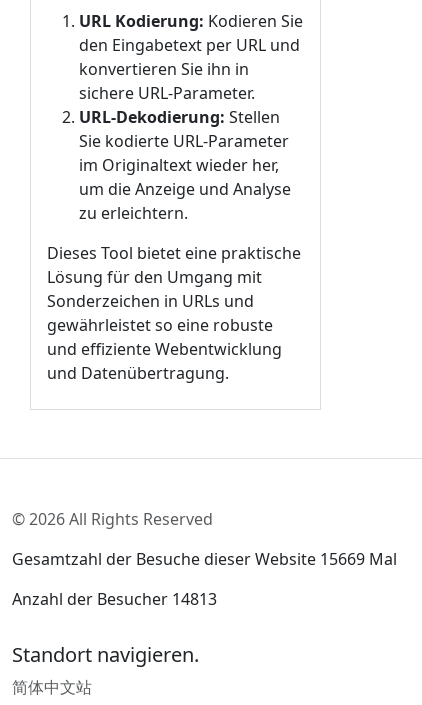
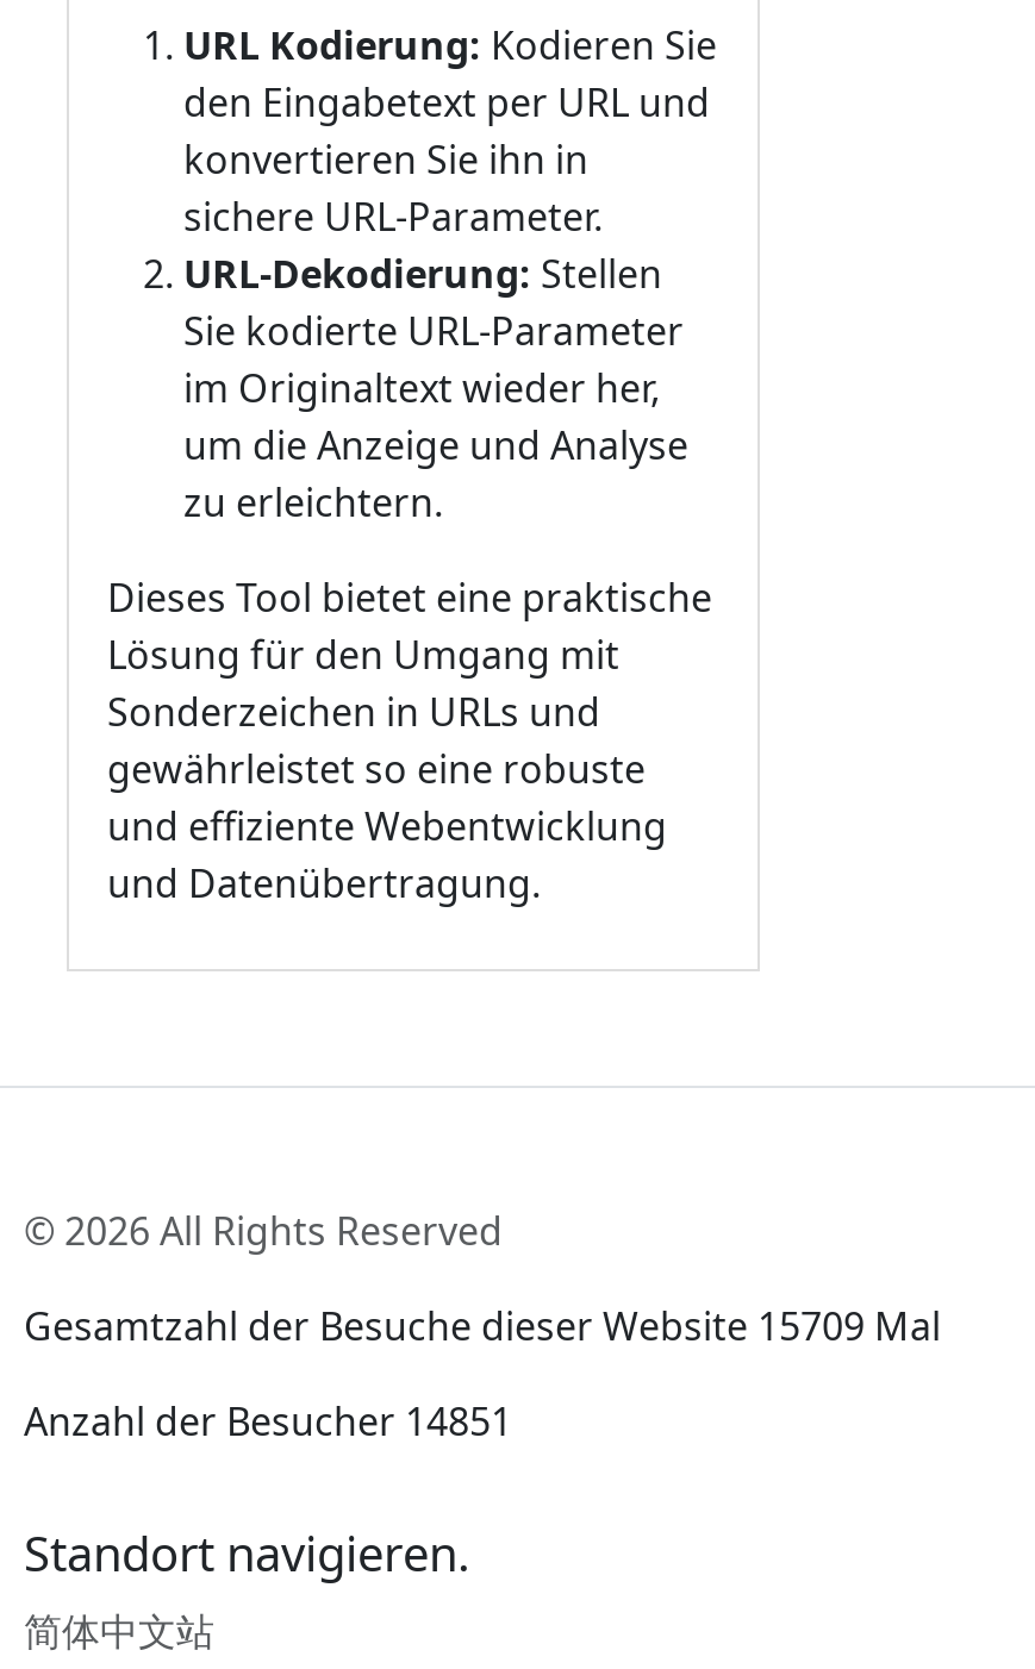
[12,548,397,570] Gesamtzahl der Besuche dieser Website 15669 Mal -> [24,1300,941,1352] Gesamtzahl der Besuche dieser Website 15709 Mal
[12,588,217,610] Anzahl der Besucher 14813 -> [24,1395,512,1448] Anzahl der Besucher 14851

